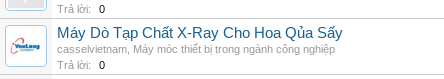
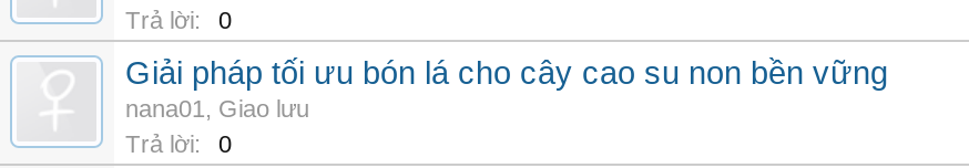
[9,28,43,64] [image] -> none
[57,25,343,55] Máy Dò Tạp Chất X-Ray Cho Hoa Qủa Sấy | casselvietnam, Máy móc thiết bị trong ngành công nghiệp -> [125,55,888,122] Giải pháp tối ưu bón lá cho cây cao su non bền vững | nana01, Giao lưu

